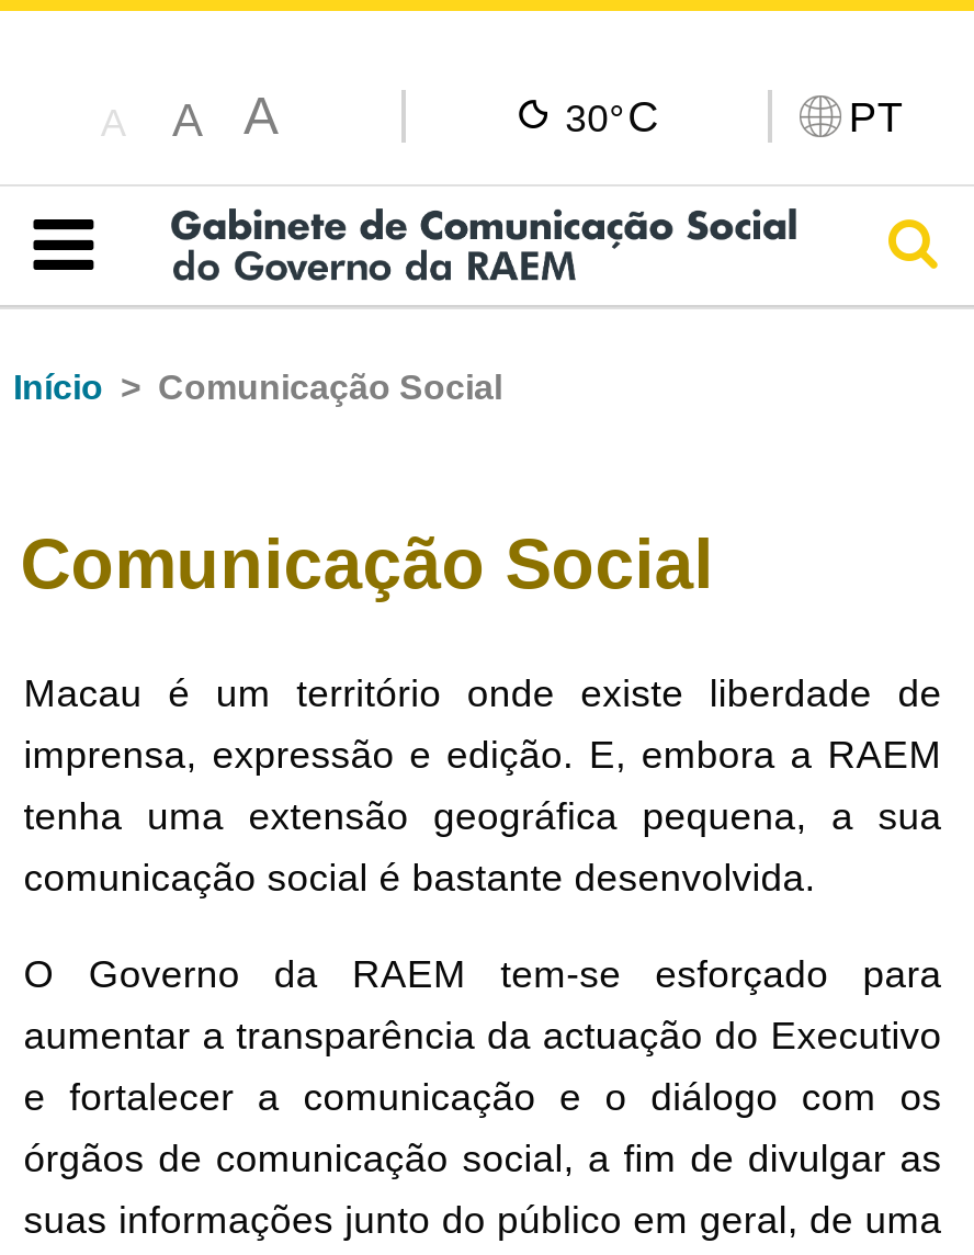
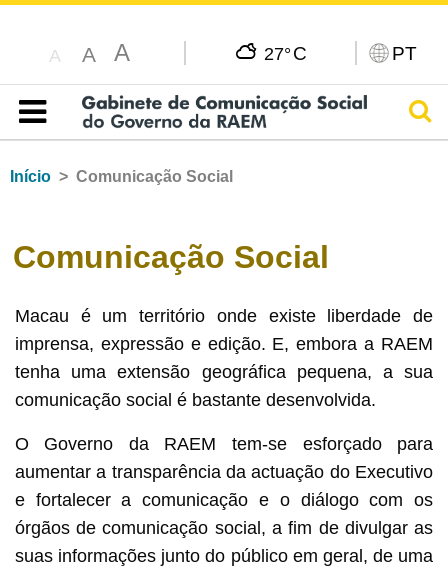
[565,91,659,140] 30° C -> [264,42,307,64] 27° C

